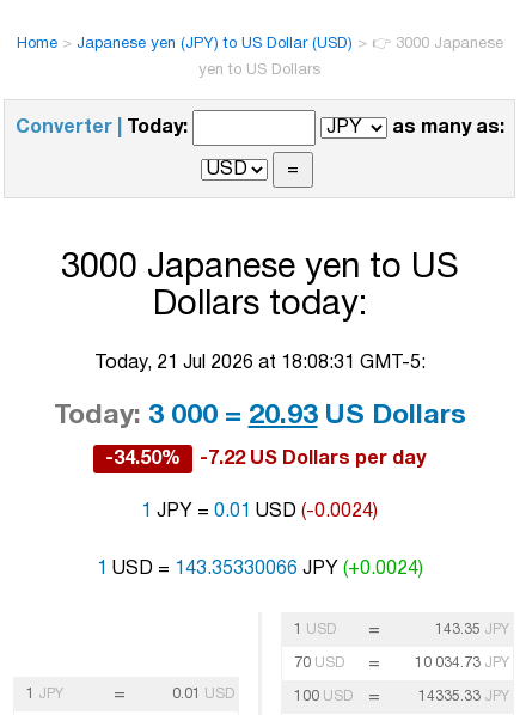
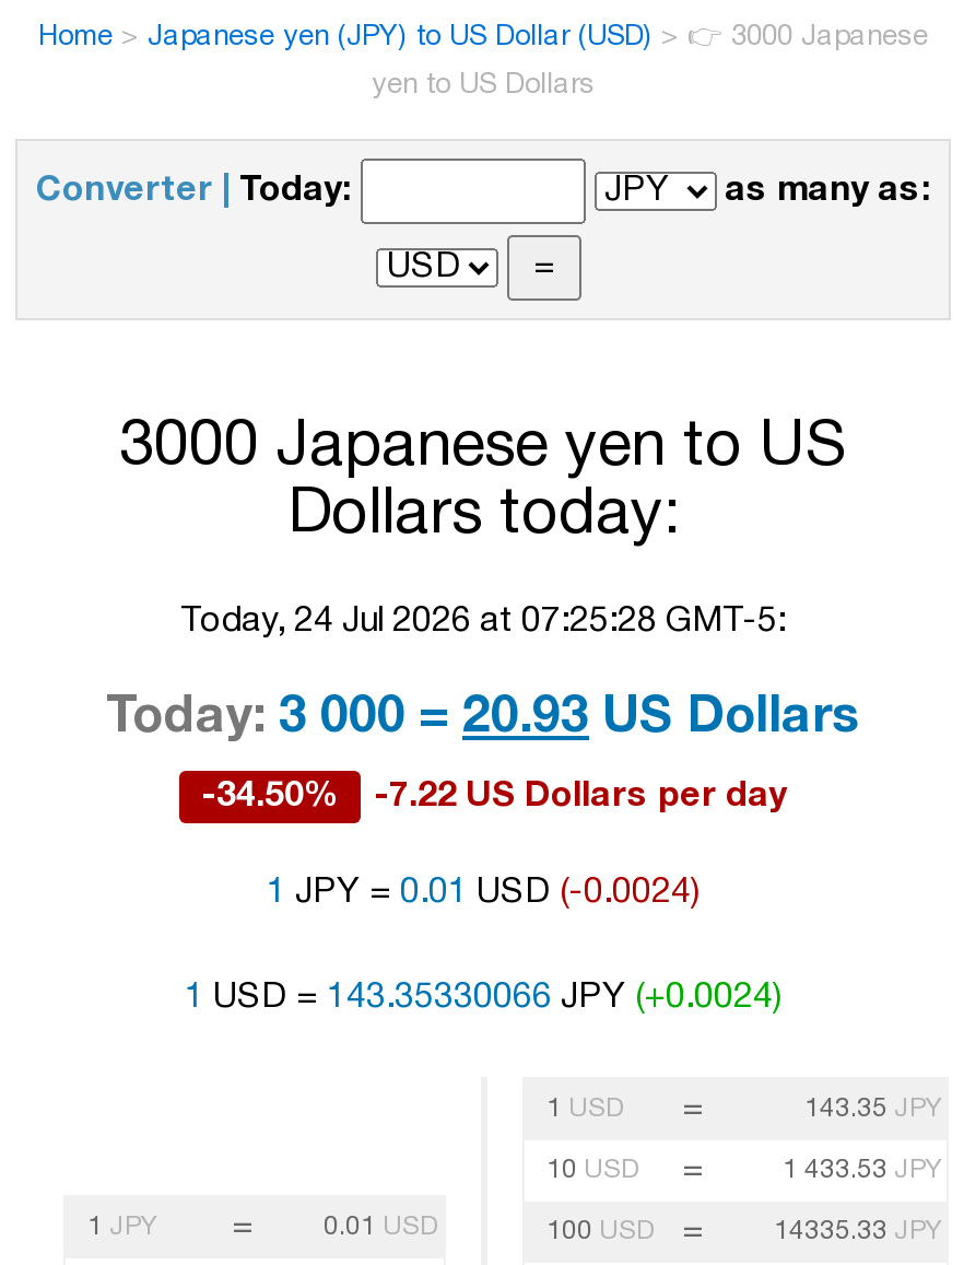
[94,355,425,372] Today, 21 Jul 2026 at 18:08:31 GMT-5: -> [180,606,786,637] Today, 24 Jul 2026 at 07:25:28 GMT-5:
[294,656,344,669] 70 USD -> [546,1157,638,1181] 10 USD
[415,656,509,669] 10 034.73 JPY -> [783,1157,940,1181] 1 433.53 JPY

